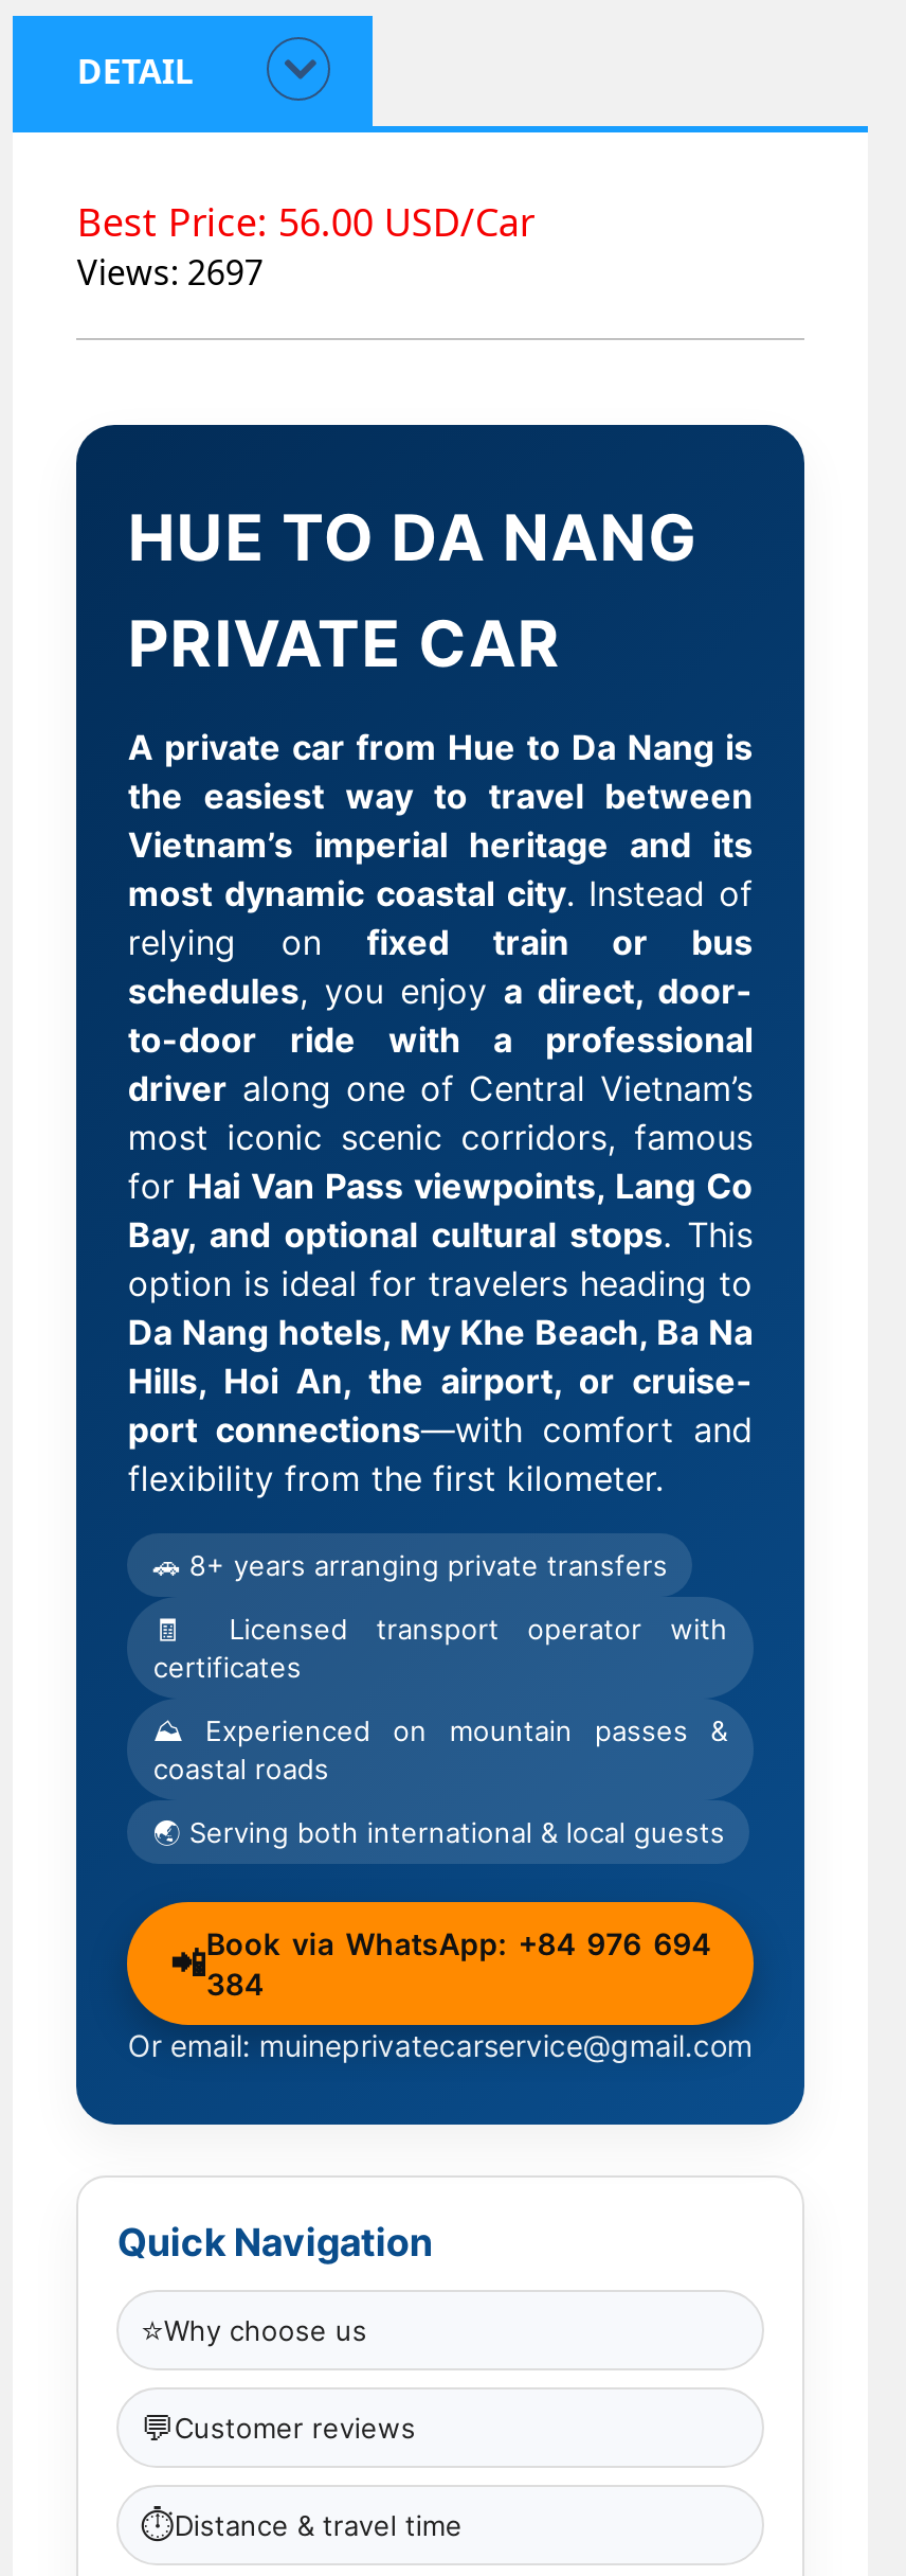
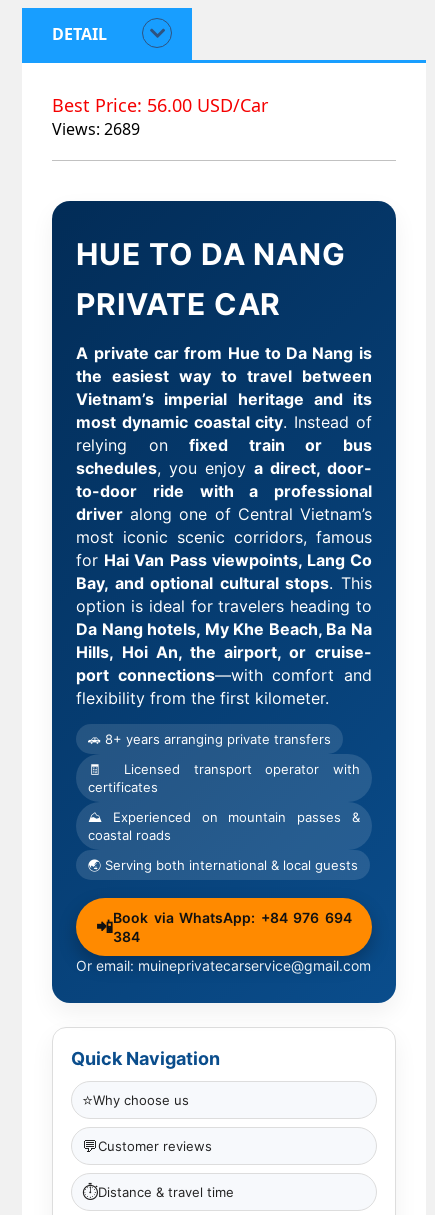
[77,249,263,296] Views: 2697 -> [52,118,140,140] Views: 2689

